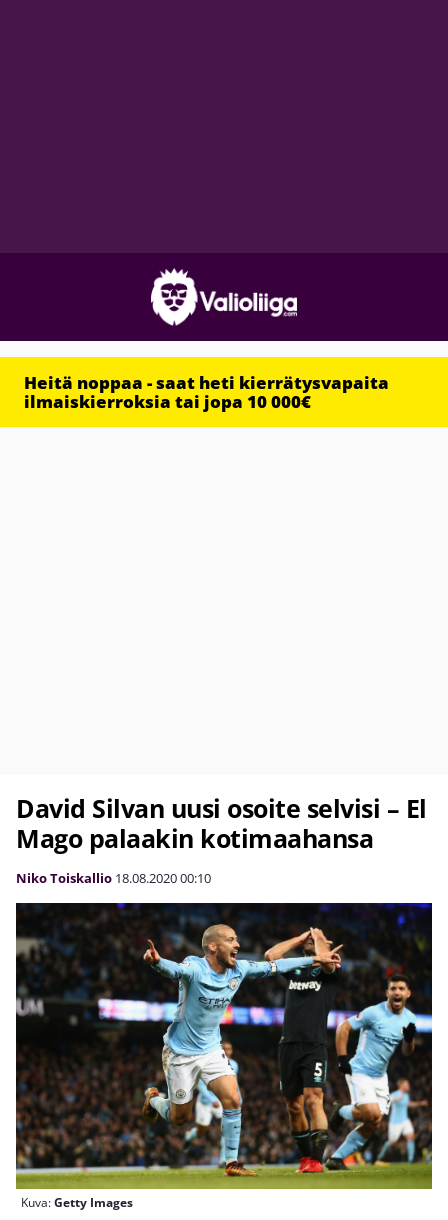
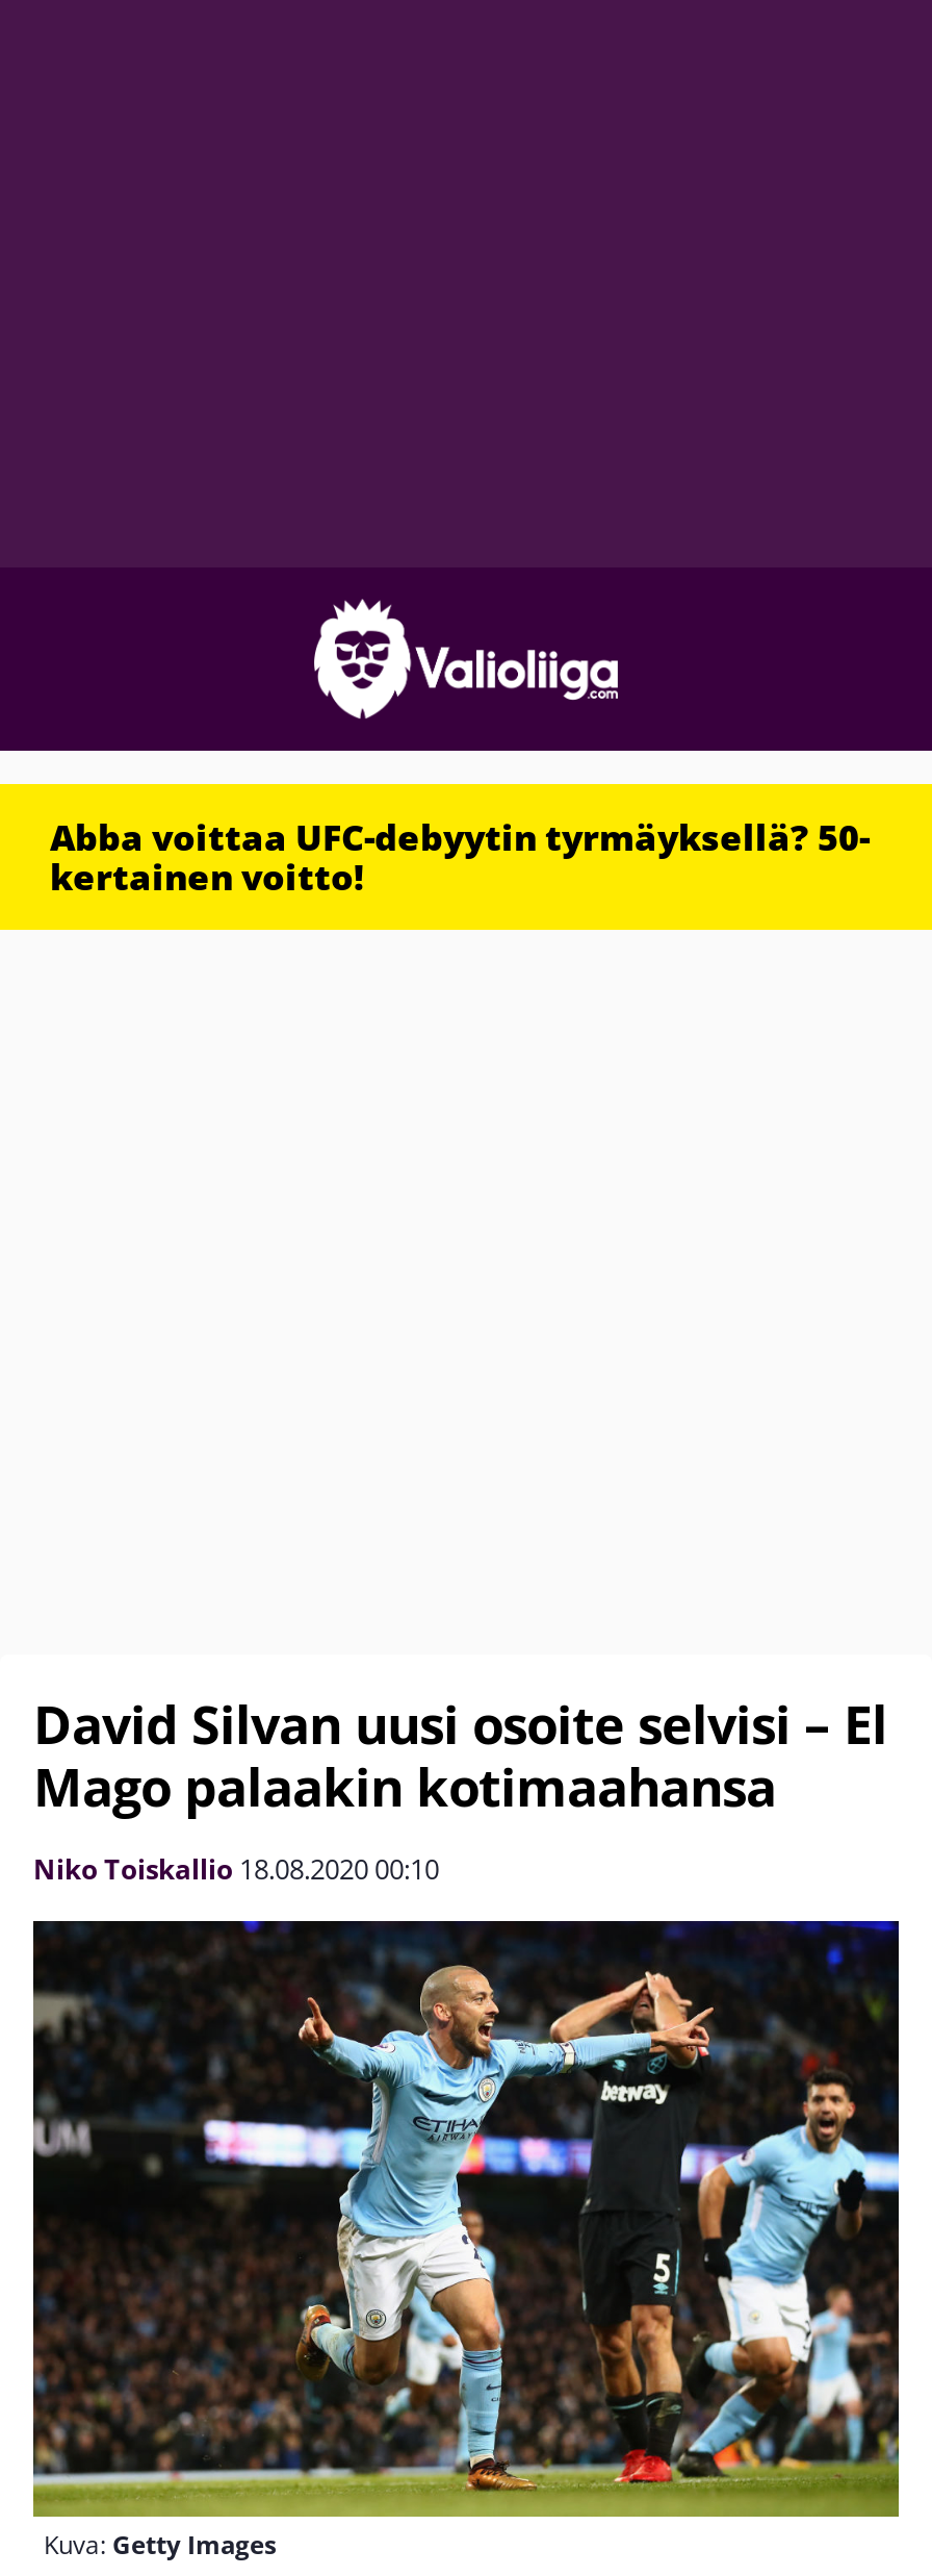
[24,371,389,413] Heitä noppaa - saat heti kierrätysvapaita | ilmaiskierroksia tai jopa 10 000€ -> [50,813,870,901] Abba voittaa UFC-debyytin tyrmäyksellä? 50- | kertainen voitto!

